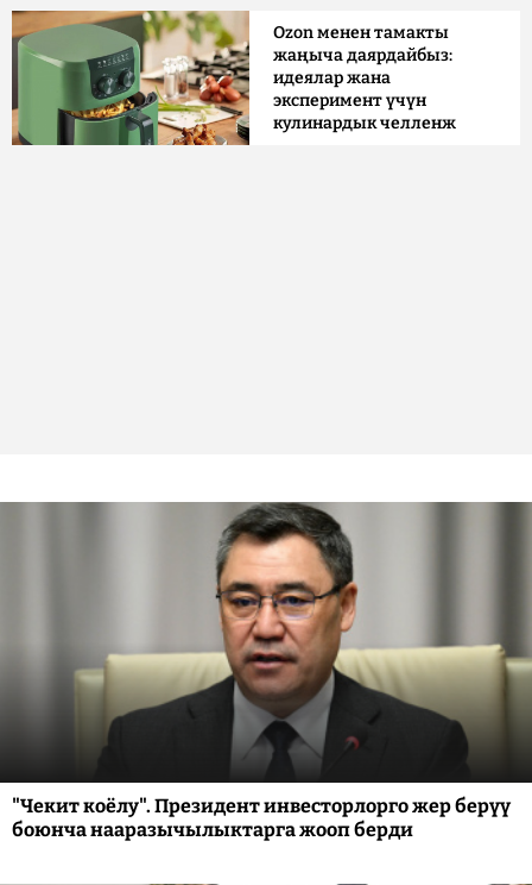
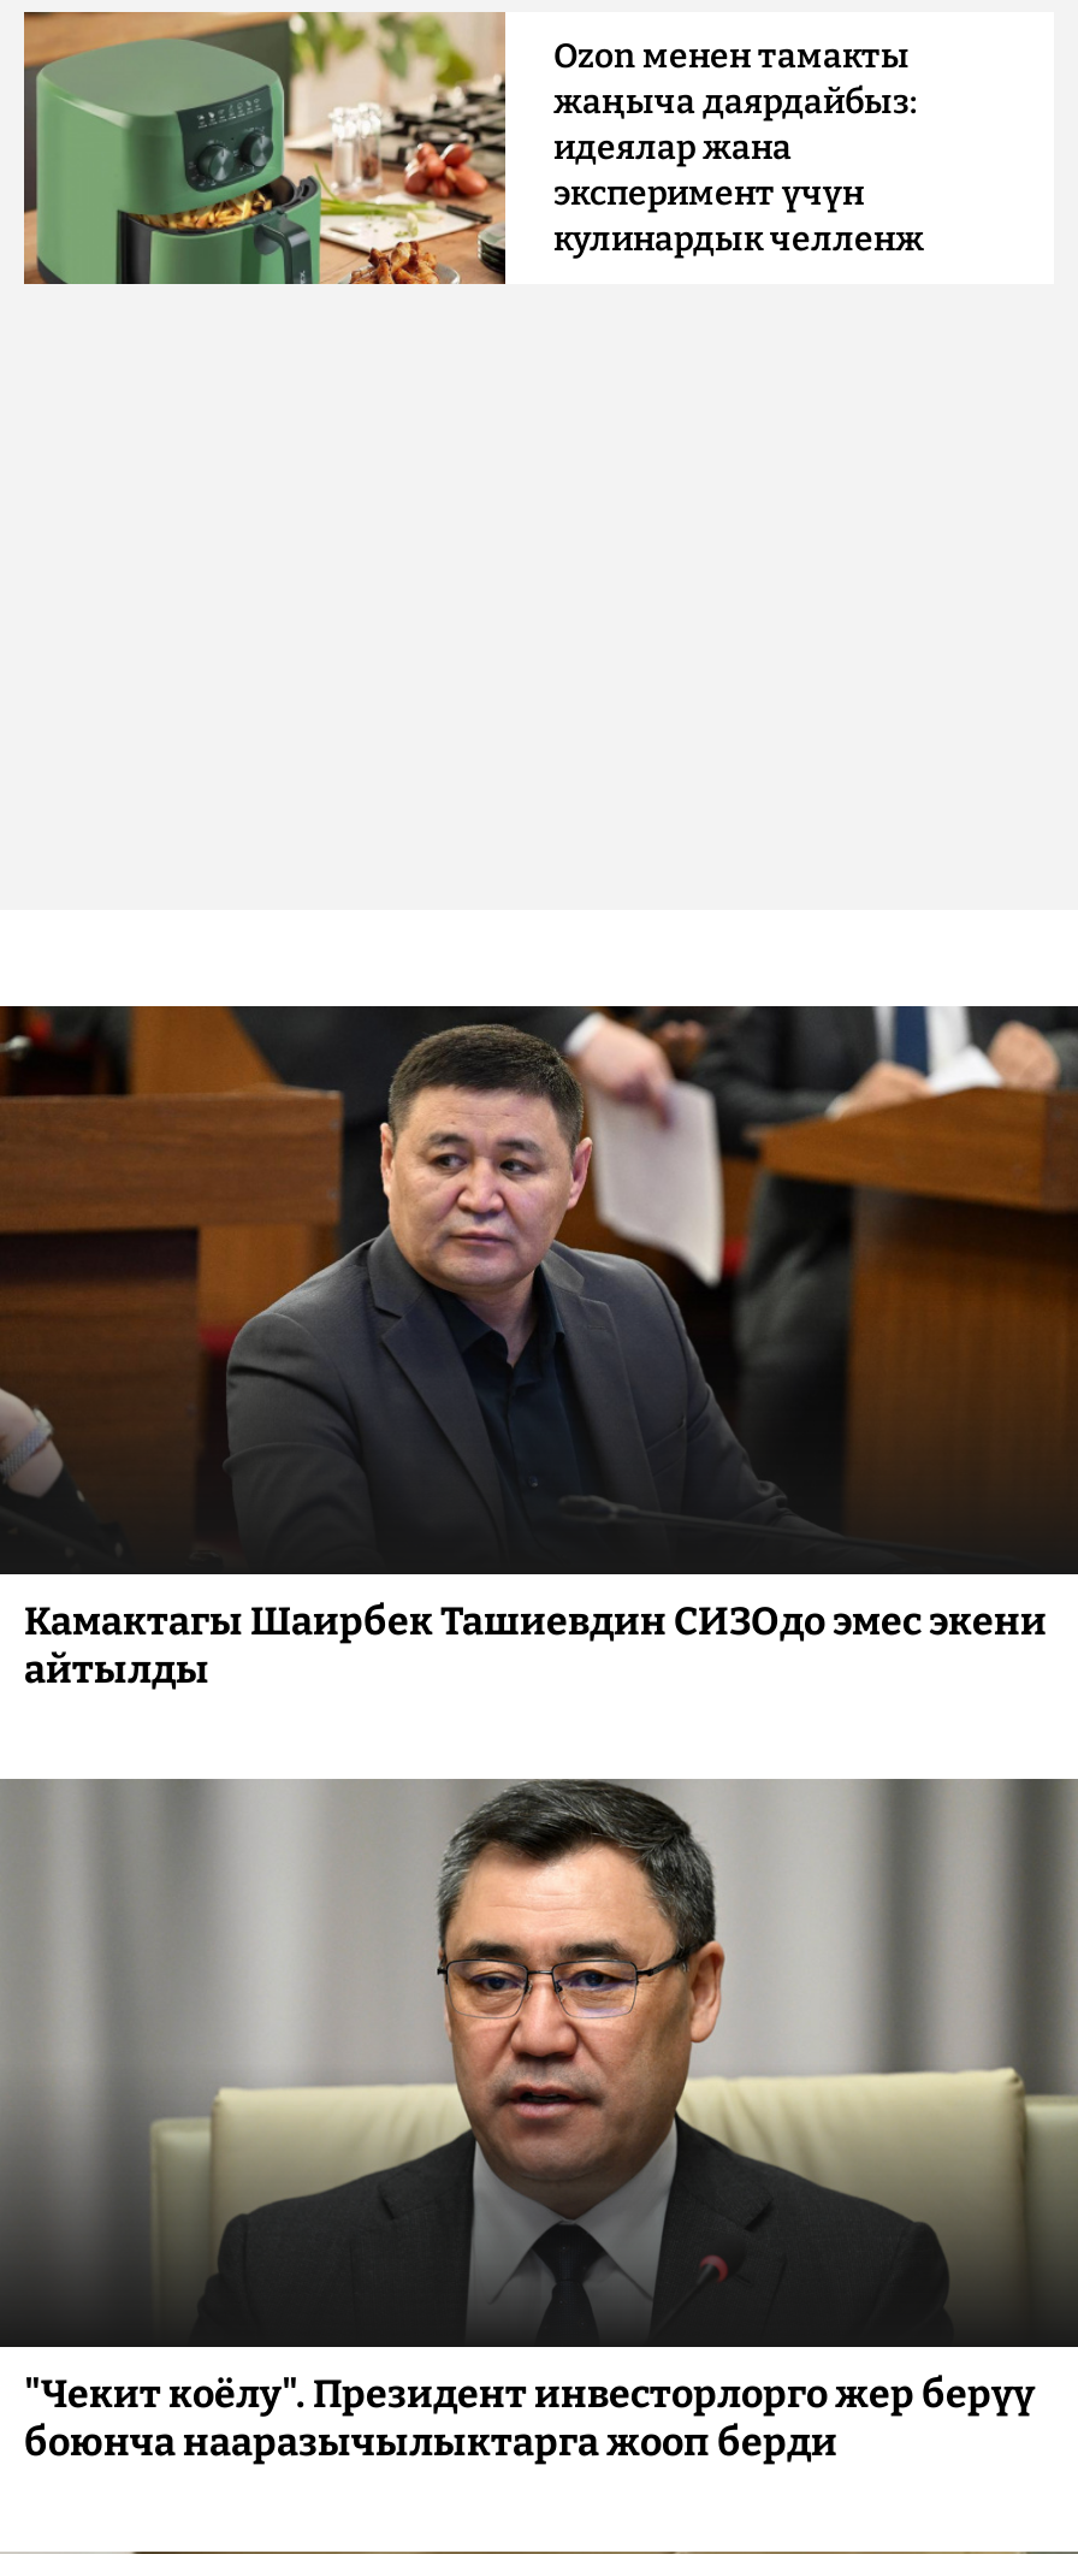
none -> [7,1004,1071,1692] [image] | Камактагы Шаирбек Ташиевдин СИЗОдо эмес экени | айтылды

